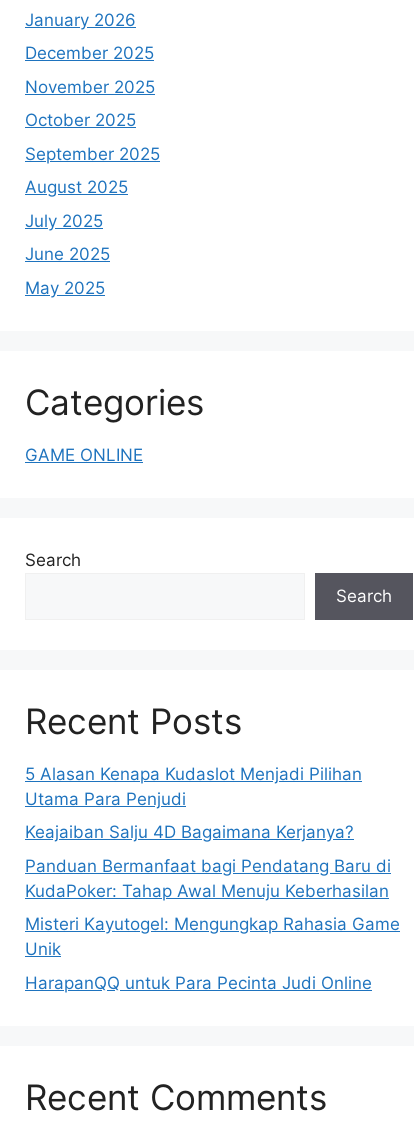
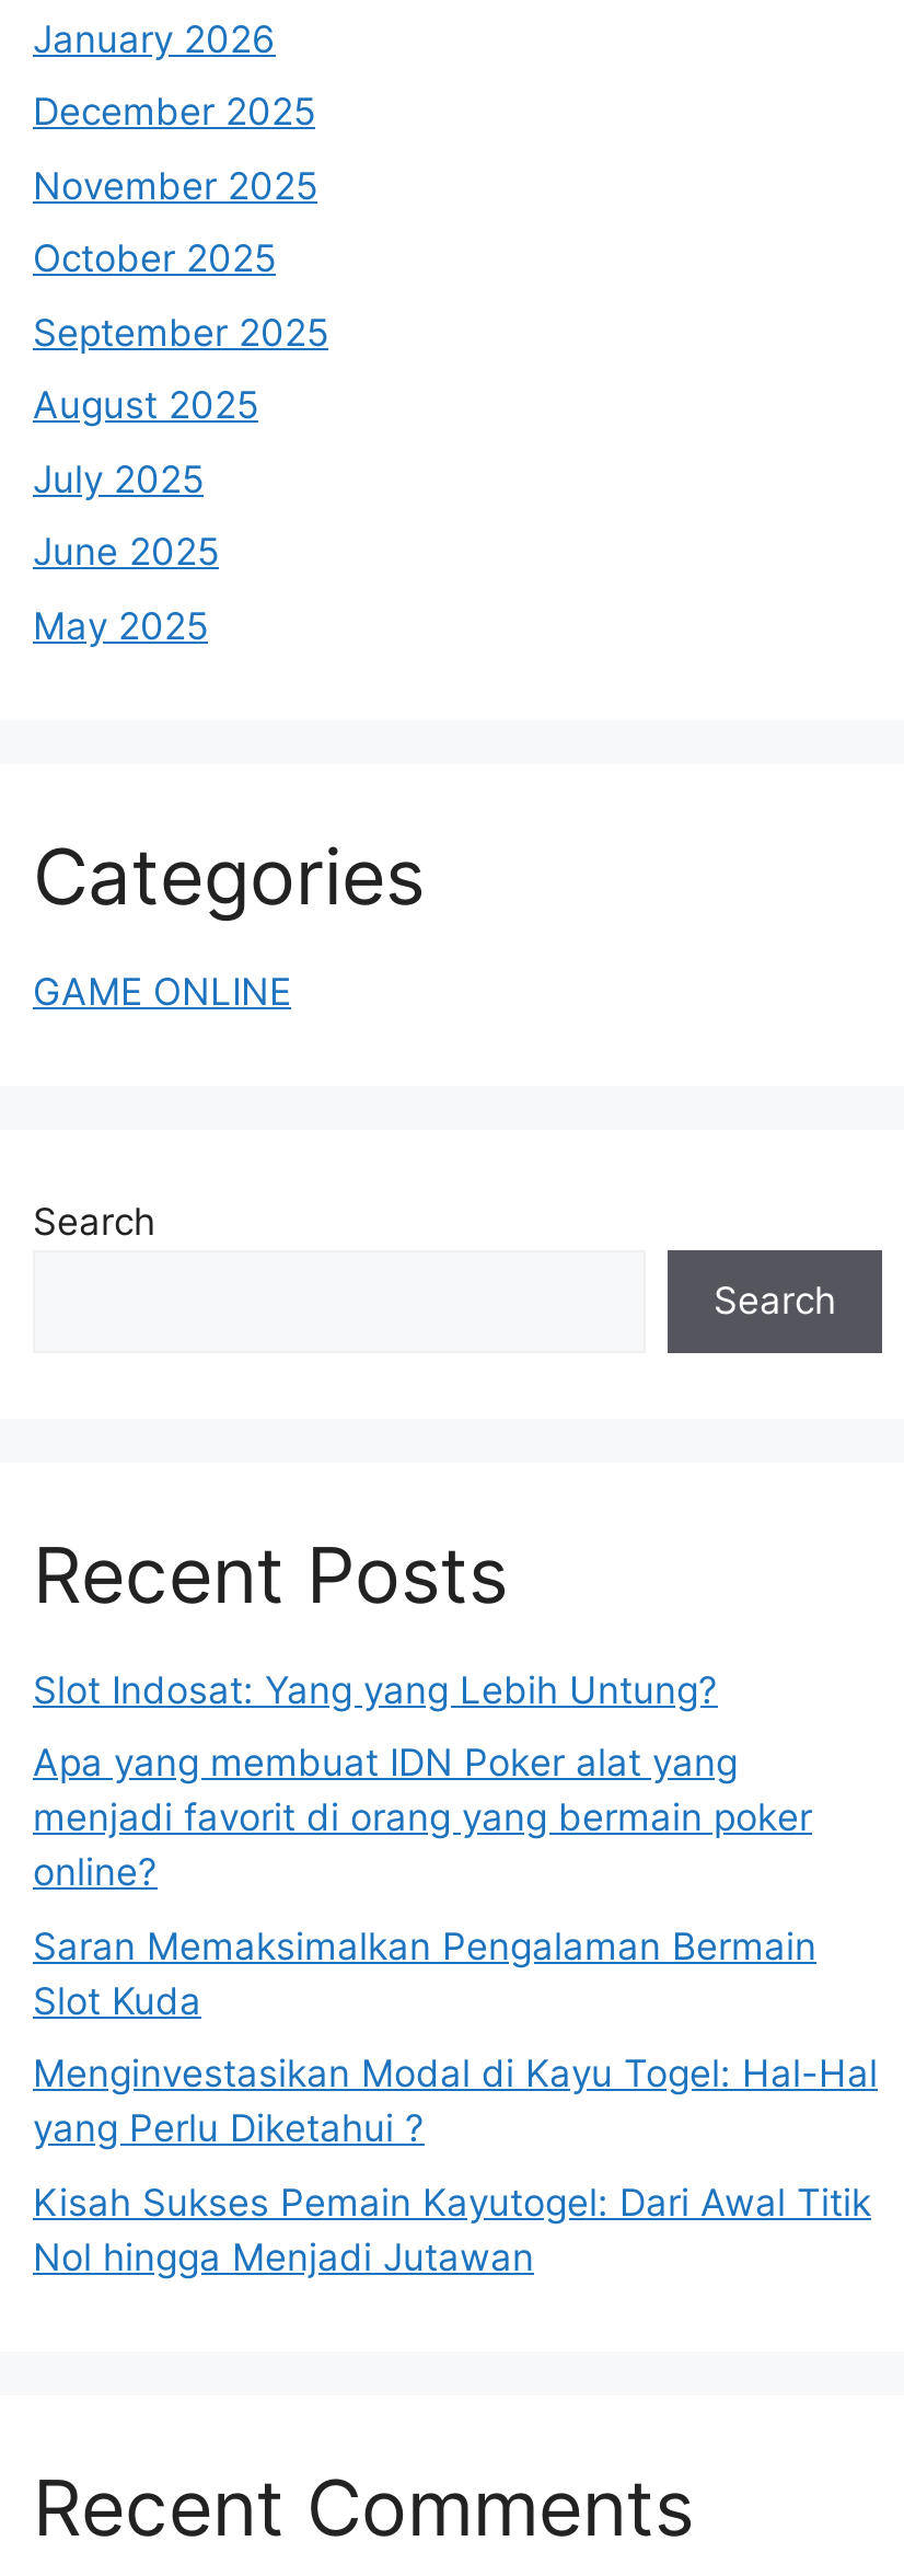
[25,763,362,808] 5 Alasan Kenapa Kudaslot Menjadi Pilihan | Utama Para Penjudi -> [33,1667,718,1711] Slot Indosat: Yang yang Lebih Untung?
[25,822,354,842] Keajaiban Salju 4D Bagaimana Kerjanya? -> [33,1741,812,1894] Apa yang membuat IDN Poker alat yang | menjadi favorit di orang yang bermain poker | online?
[25,855,391,900] Panduan Bermanfaat bagi Pendatang Baru di | KudaPoker: Tahap Awal Menuju Keberhasilan -> [33,1924,816,2022] Saran Memaksimalkan Pengalaman Bermain | Slot Kuda
[25,914,400,959] Misteri Kayutogel: Mengungkap Rahasia Game | Unik -> [33,2052,878,2150] Menginvestasikan Modal di Kayu Togel: Hal-Hal | yang Perlu Diketahui ?
[25,972,372,992] HarapanQQ untuk Para Pecinta Judi Online -> [33,2180,871,2278] Kisah Sukses Pemain Kayutogel: Dari Awal Titik | Nol hingga Menjadi Jutawan

